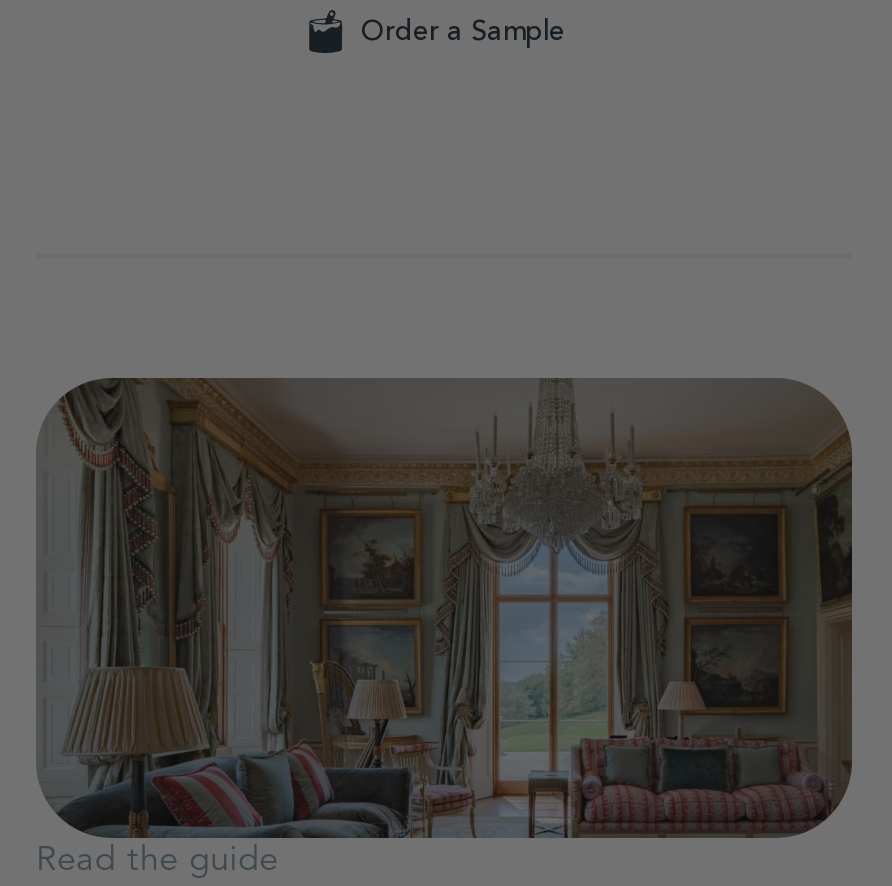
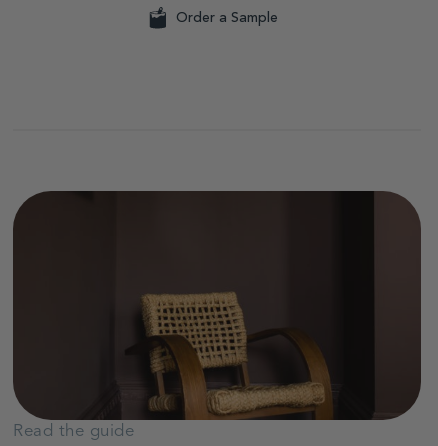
[38,376,852,840] [image] -> [13,190,421,421] [image]

